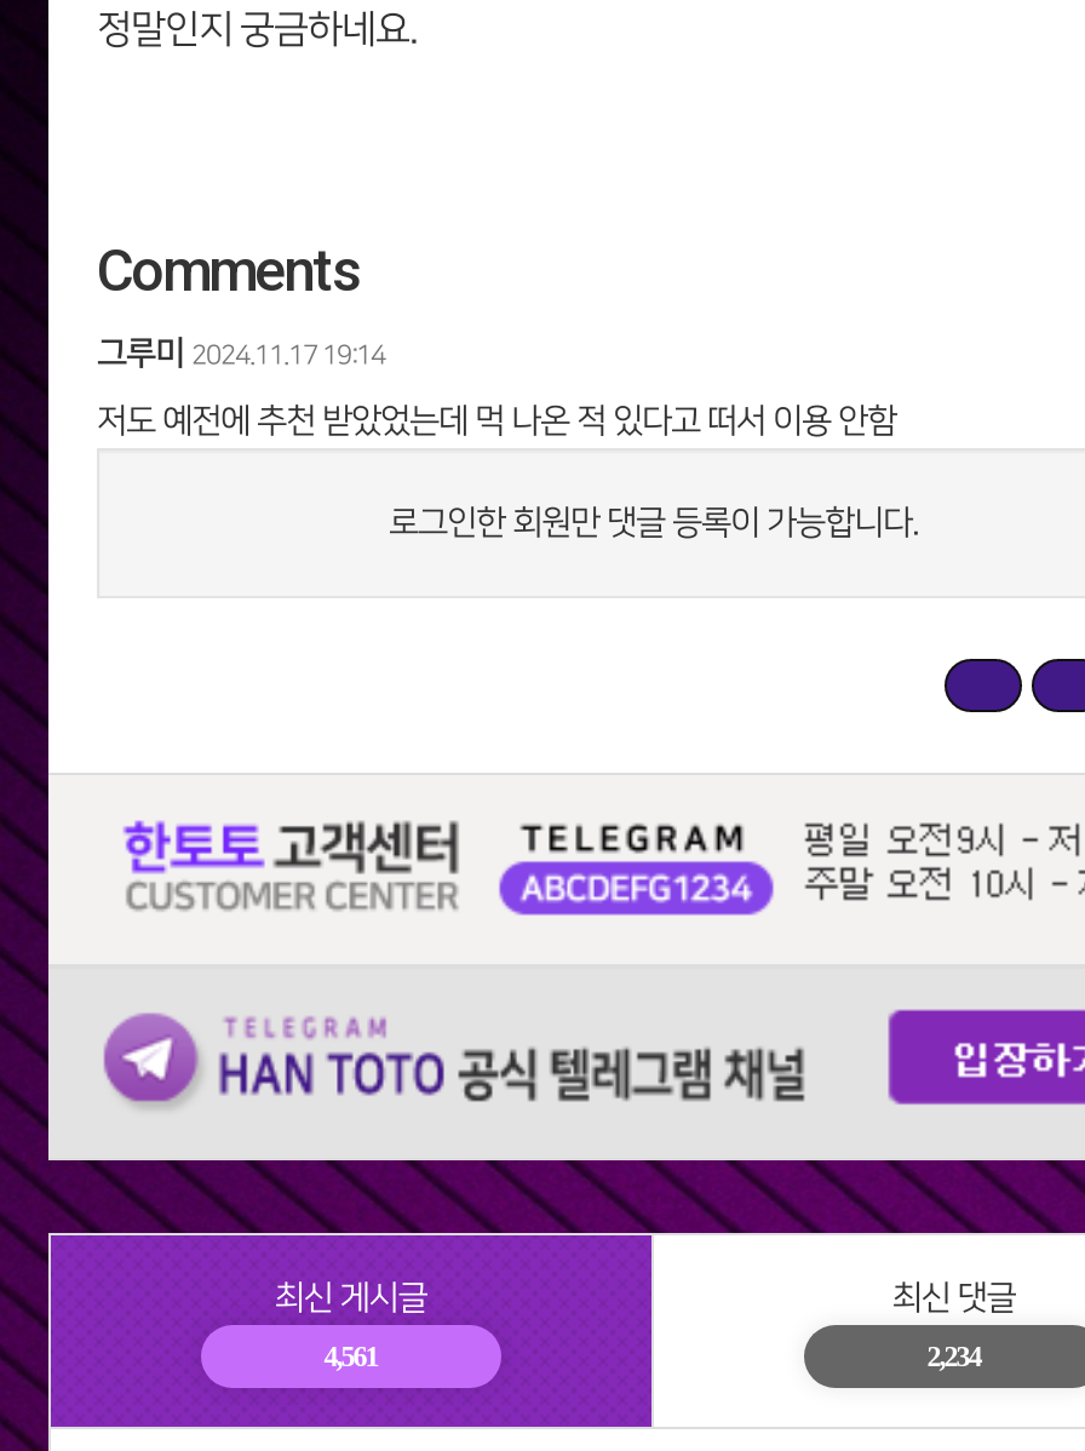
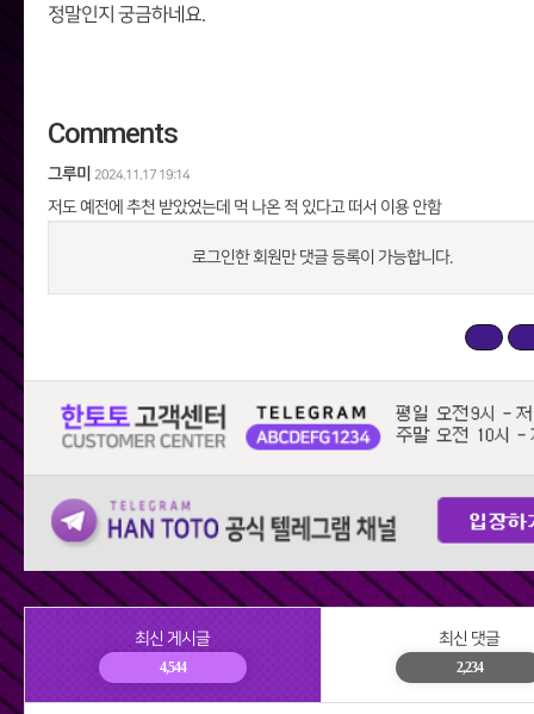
[324,1340,377,1373] 4,561 -> [159,659,186,676] 4,544

